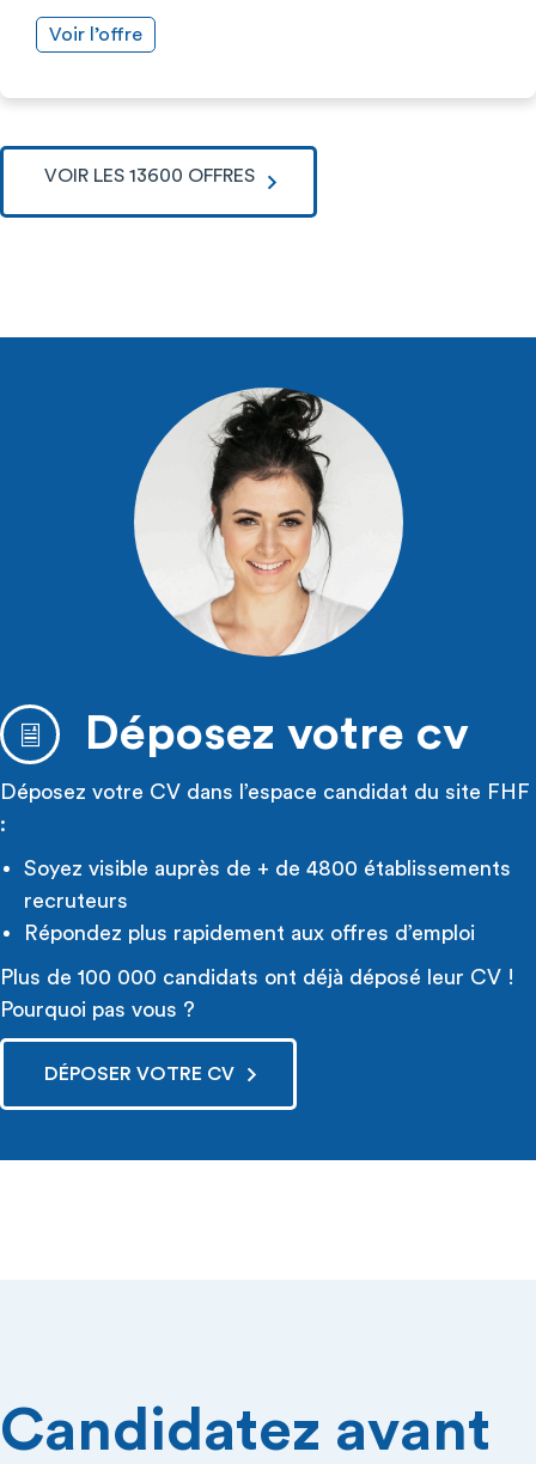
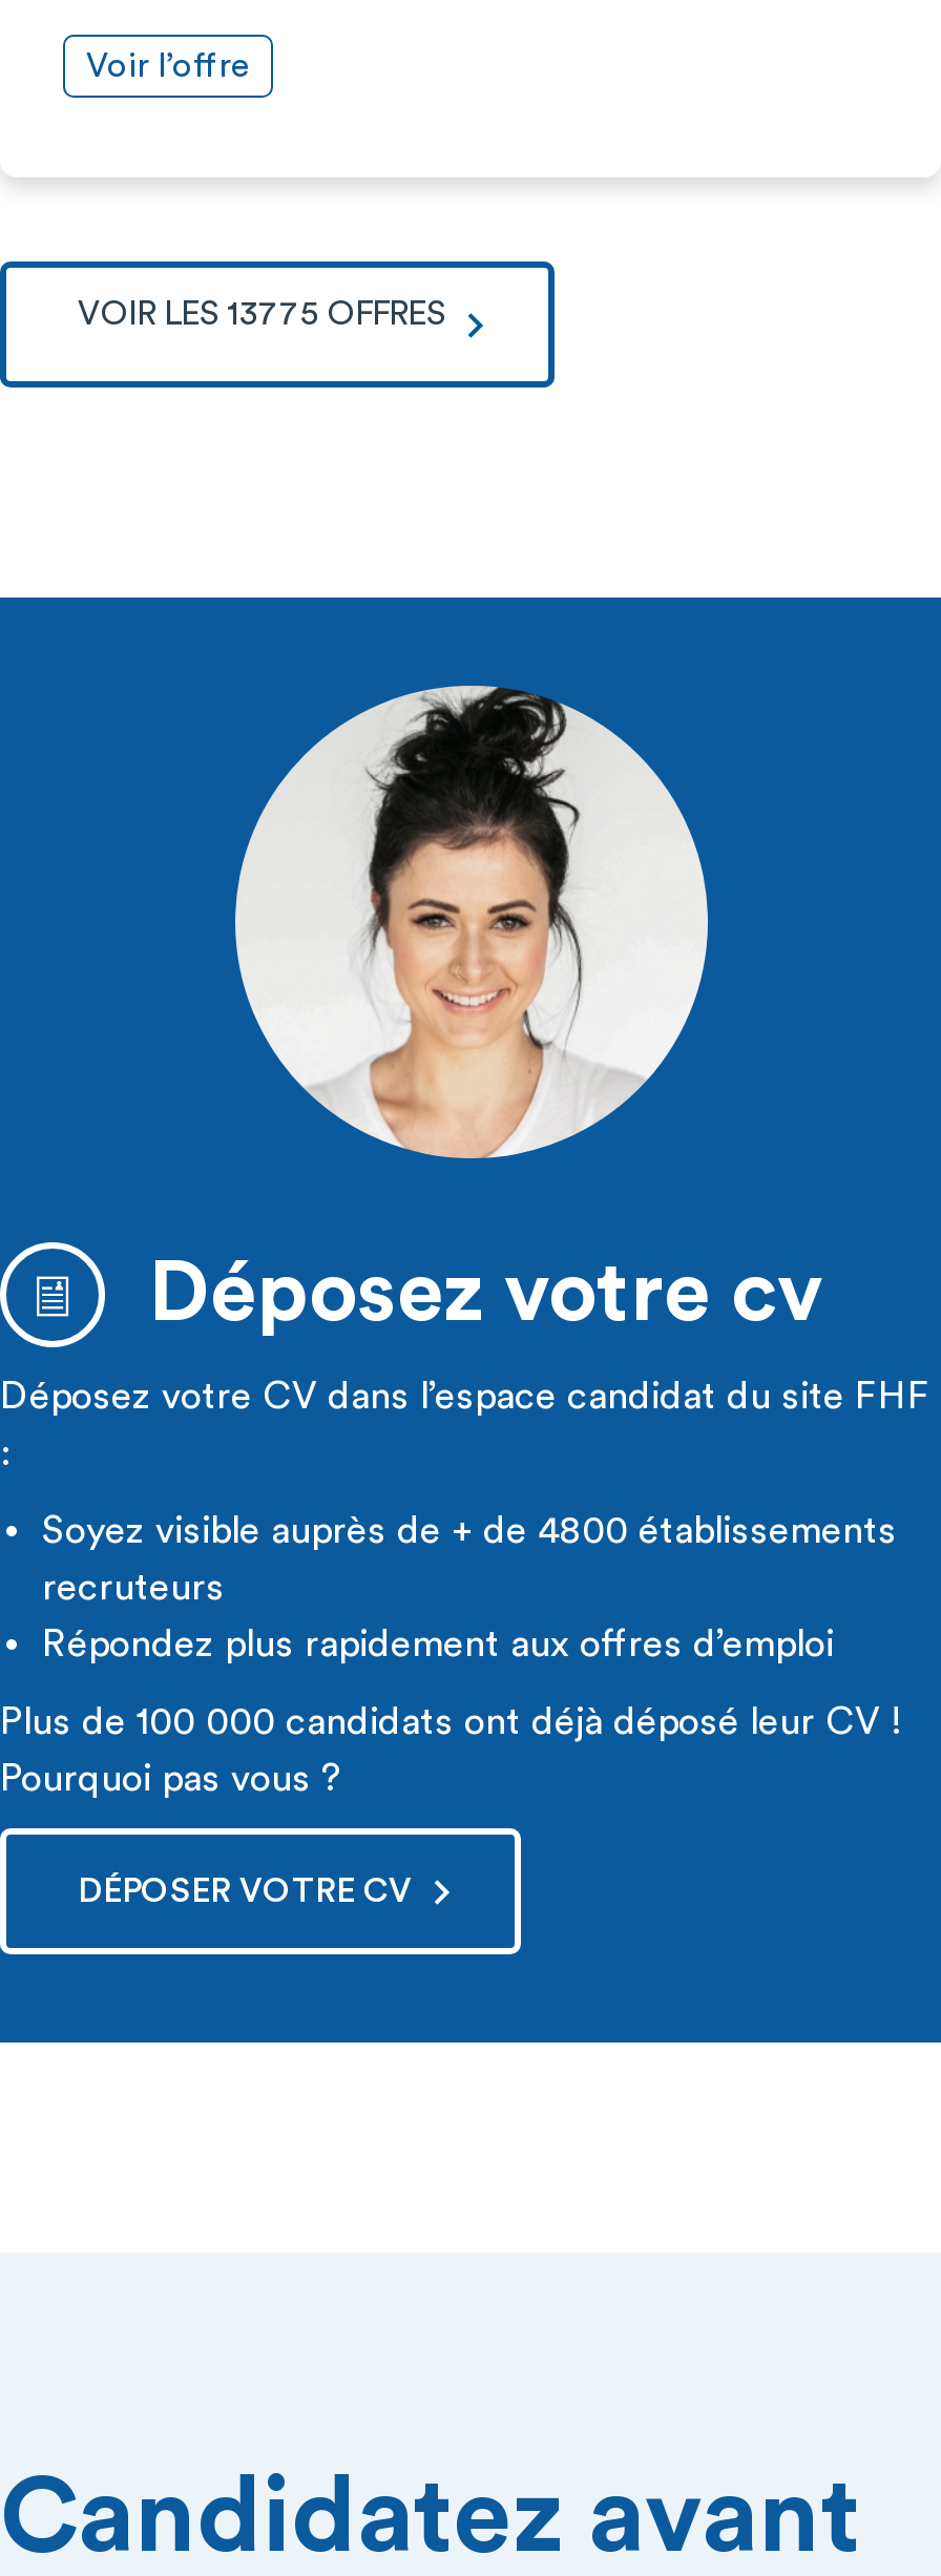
[44,166,255,185] VOIR LES 13600 OFFRES -> [78,297,445,330] VOIR LES 13775 OFFRES

